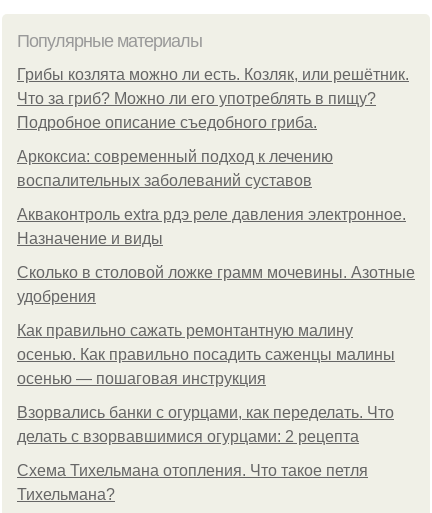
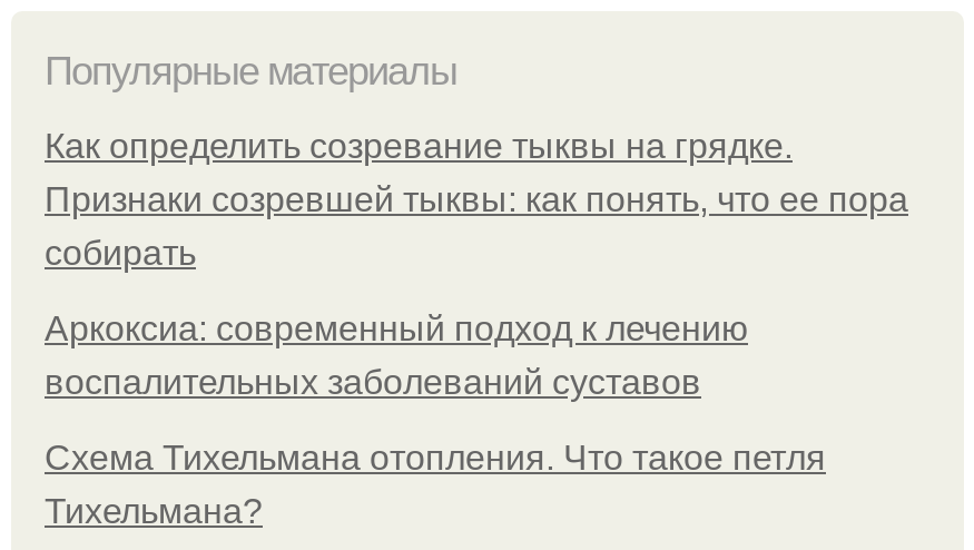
[17,66,409,131] Грибы козлята можно ли есть. Козляк, или решётник. | Что за гриб? Можно ли его употреблять в пищу? | Подробное описание съедобного гриба. -> [45,128,908,273] Как определить созревание тыквы на грядке. | Признаки созревшей тыквы: как понять, что ее пора | собирать
[17,206,415,445] Акваконтроль extra рдэ реле давления электронное. | Назначение и виды | Сколько в столовой ложке грамм мочевины. Азотные | удобрения | Как правильно сажать ремонтантную малину | осенью. Как правильно посадить саженцы малины | осенью — пошаговая инструкция | Взорвались банки с огурцами, как переделать. Что | делать с взорвавшимися огурцами: 2 рецепта -> none

